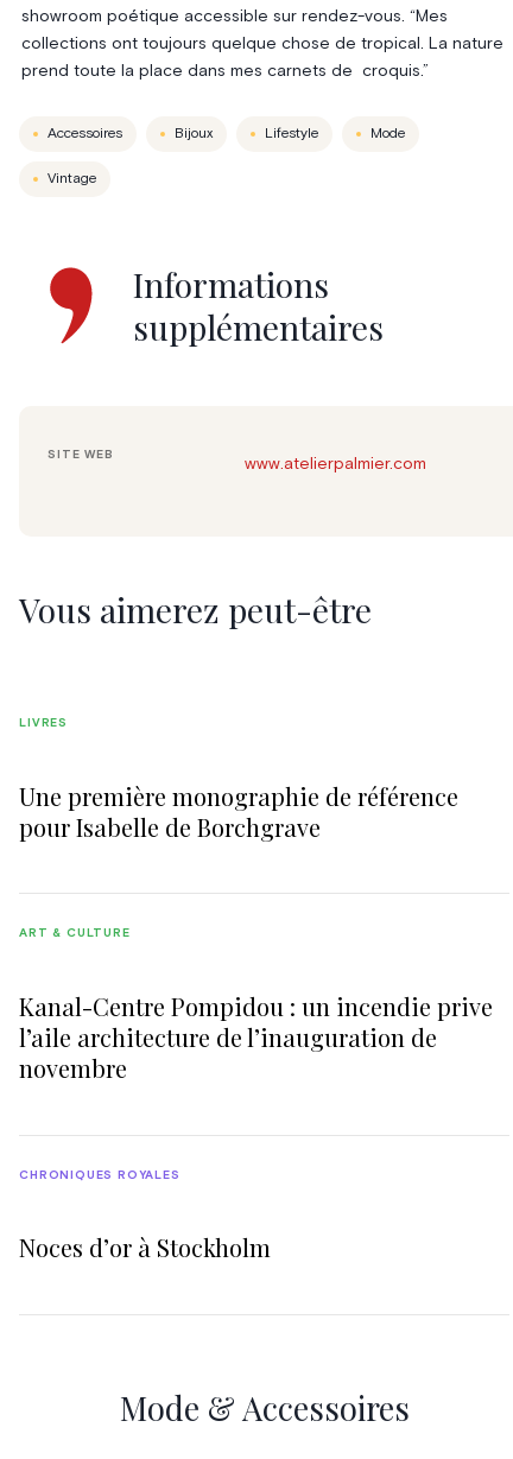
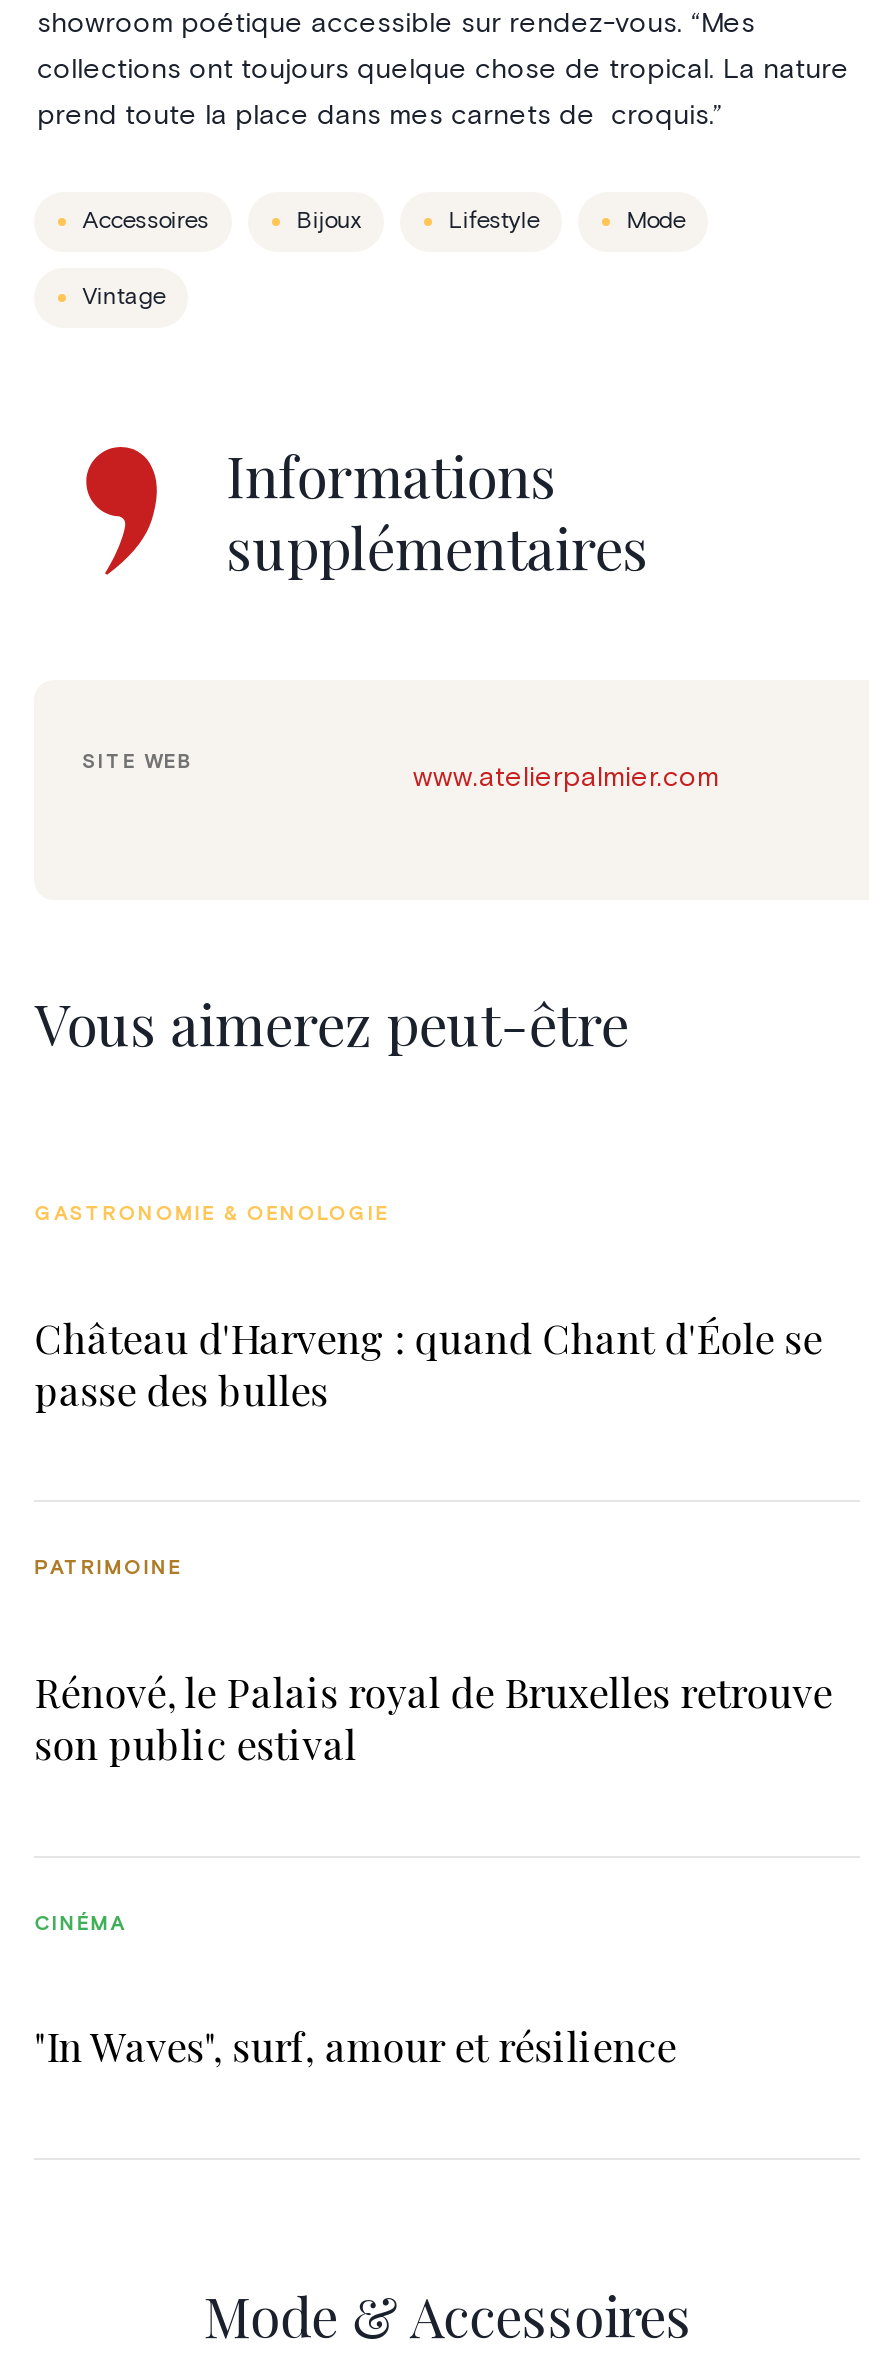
[19,717,68,729] LIVRES -> [34,1204,389,1224] GASTRONOMIE & OENOLOGIE
[19,780,459,843] Une première monographie de référence | pour Isabelle de Borchgrave -> [34,1310,822,1416] Château d'Harveng : quand Chant d'Éole se | passe des bulles
[19,928,130,940] ART & CULTURE -> [34,1559,182,1579] PATRIMOINE
[19,990,493,1084] Kanal-Centre Pompidou : un incendie prive | l’aile architecture de l’inauguration de | novembre -> [34,1664,832,1770] Rénové, le Palais royal de Bruxelles retrouve | son public estival
[19,1169,180,1181] CHRONIQUES ROYALES -> [34,1913,126,1933] CINÉMA
[19,1231,271,1263] Noces d’or à Stockholm -> [34,2018,678,2072] "In Waves", surf, amour et résilience

